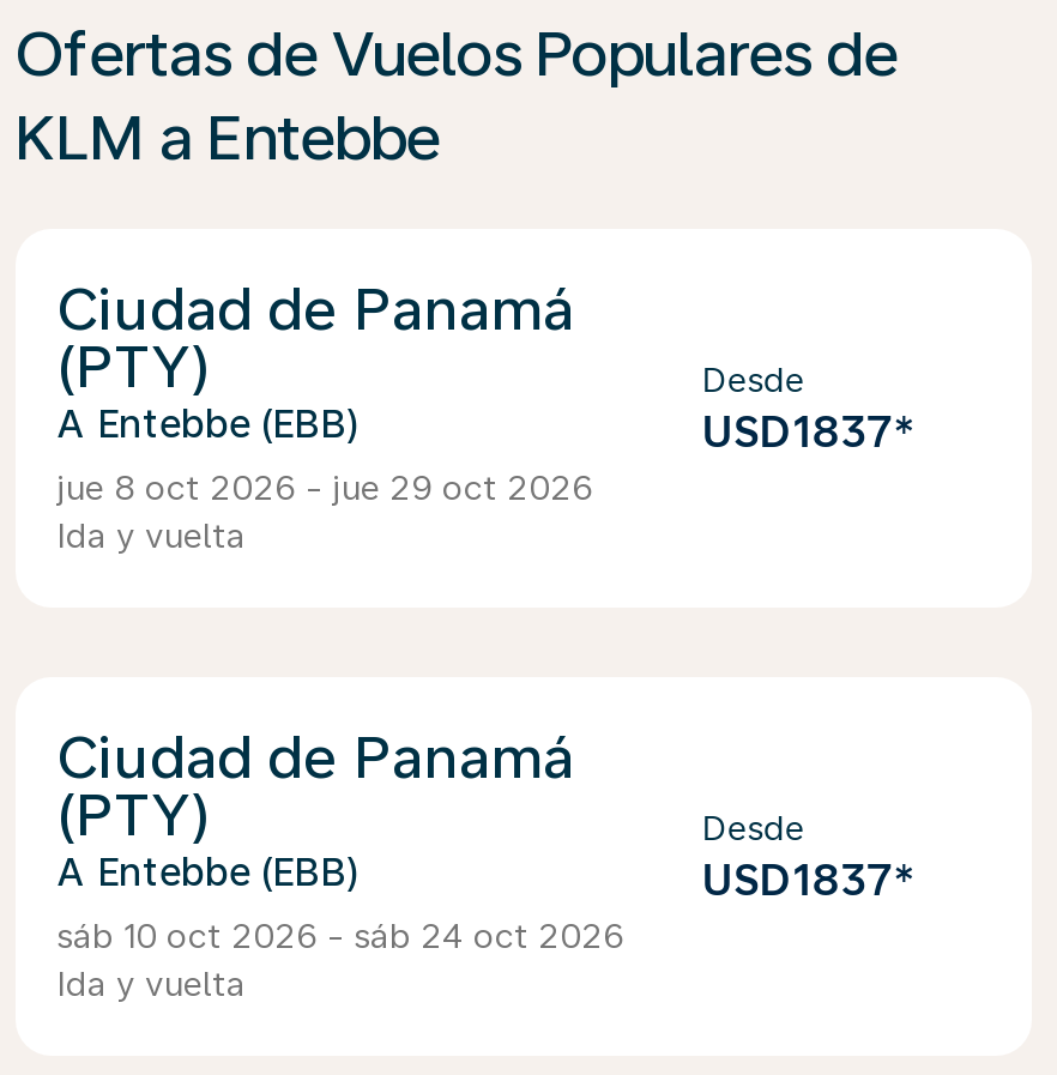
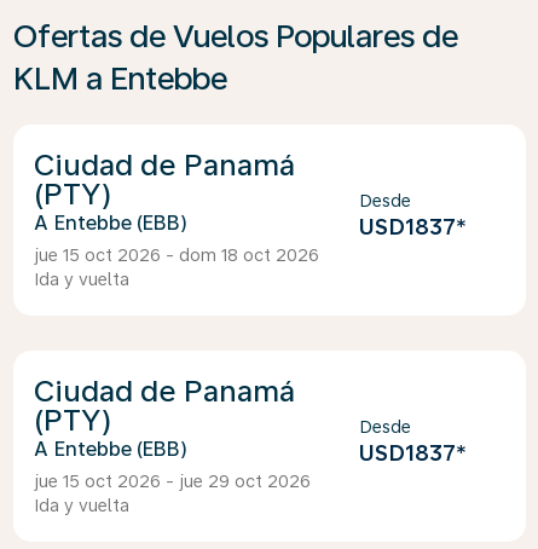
[56,469,593,507] jue 8 oct 2026 - jue 29 oct 2026 -> [34,245,319,265] jue 15 oct 2026 - dom 18 oct 2026
[56,917,624,955] sáb 10 oct 2026 - sáb 24 oct 2026 -> [34,472,311,491] jue 15 oct 2026 - jue 29 oct 2026

